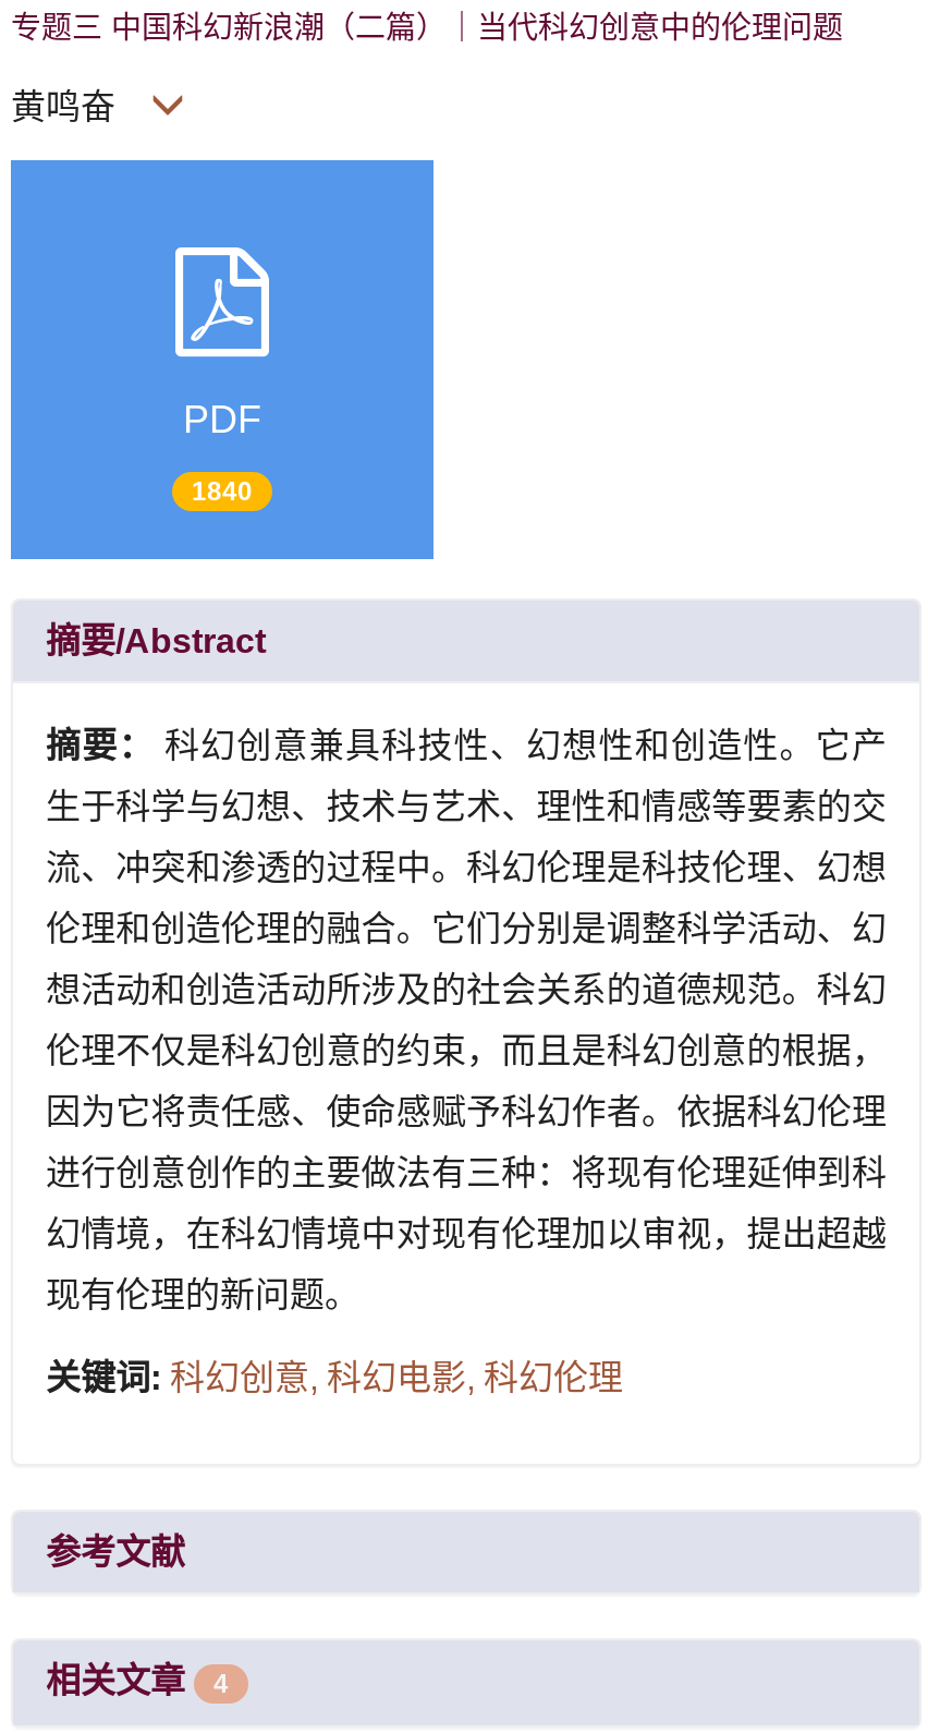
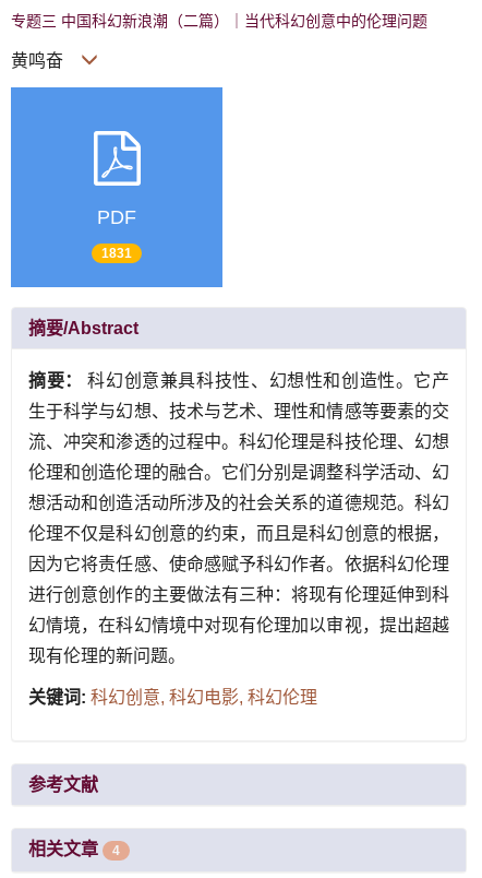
[192,476,253,506] 1840 -> [101,245,132,261] 1831

